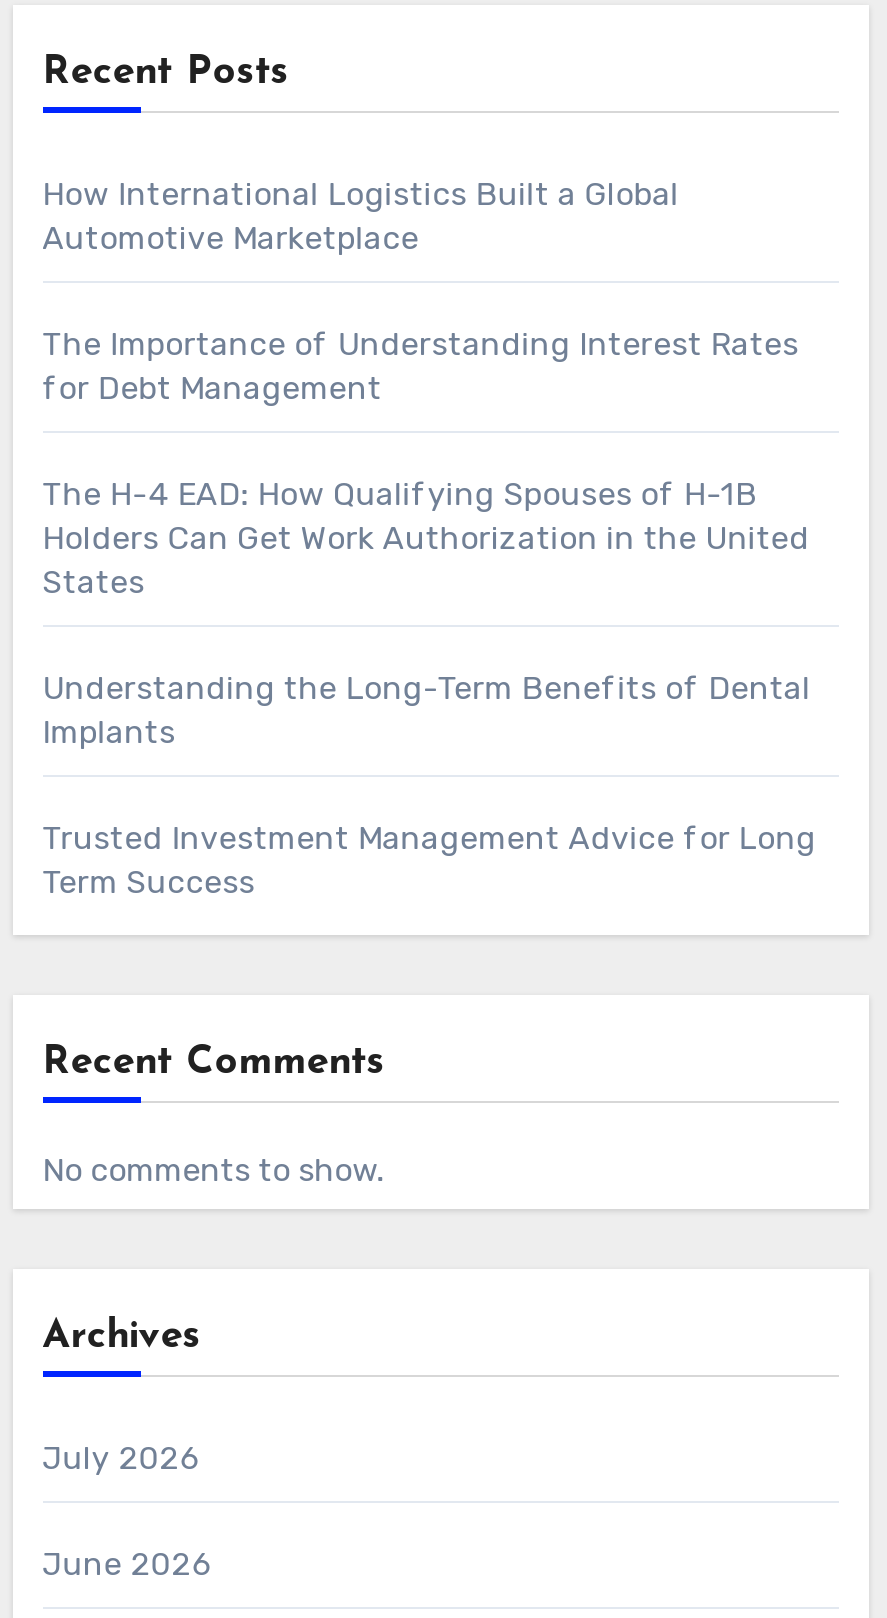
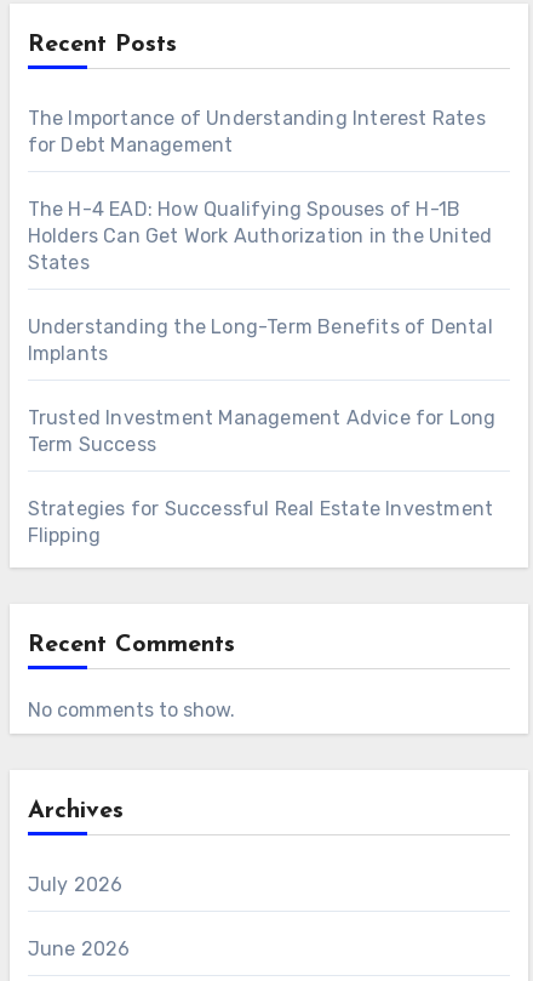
[42,174,679,256] How International Logistics Built a Global | Automotive Marketplace -> none
moved [42,324,816,900] -> [27,106,496,456]: The Importance of Understanding Interest Rates | for Debt Management | The H-4 EAD: How Qualifying Spouses of H-1B | ... | Trusted Investment Management Advice for Long | Term Success
none -> [27,497,493,547] Strategies for Successful Real Estate Investment | Flipping

